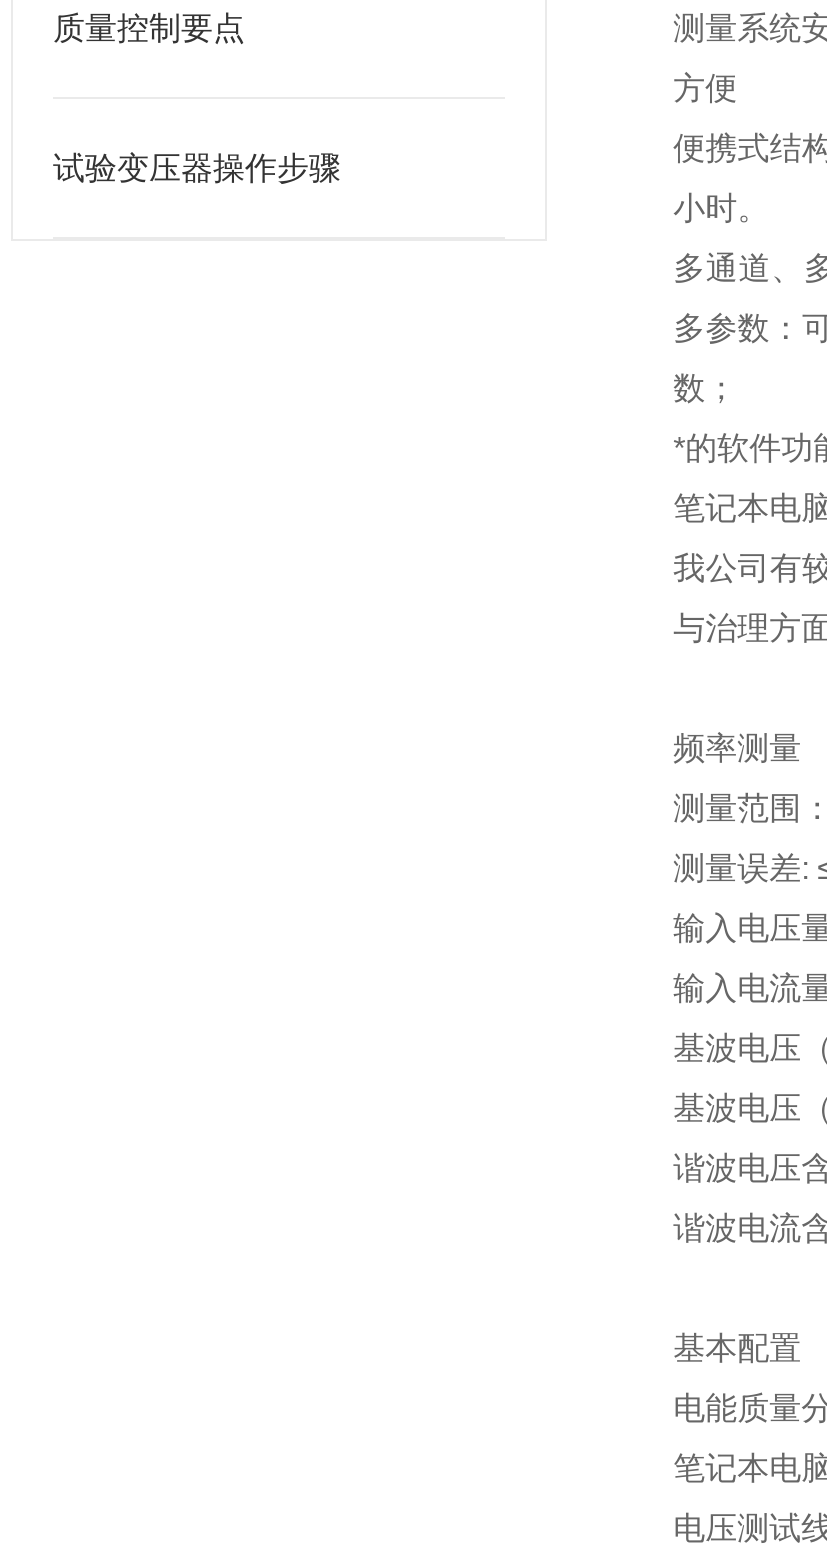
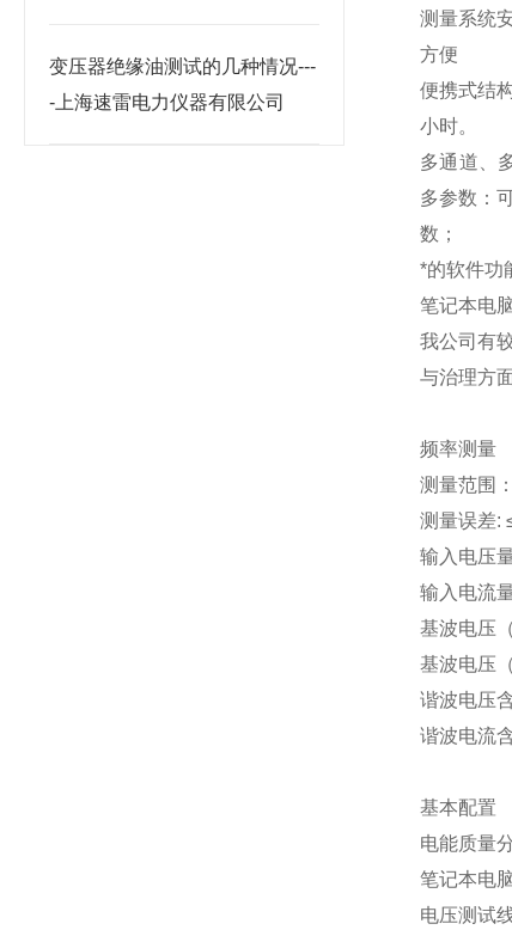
[53,11,245,45] 质量控制要点 -> [49,56,316,77] 变压器绝缘油测试的几种情况---
[53,151,341,185] 试验变压器操作步骤 -> [49,92,285,112] -上海速雷电力仪器有限公司

